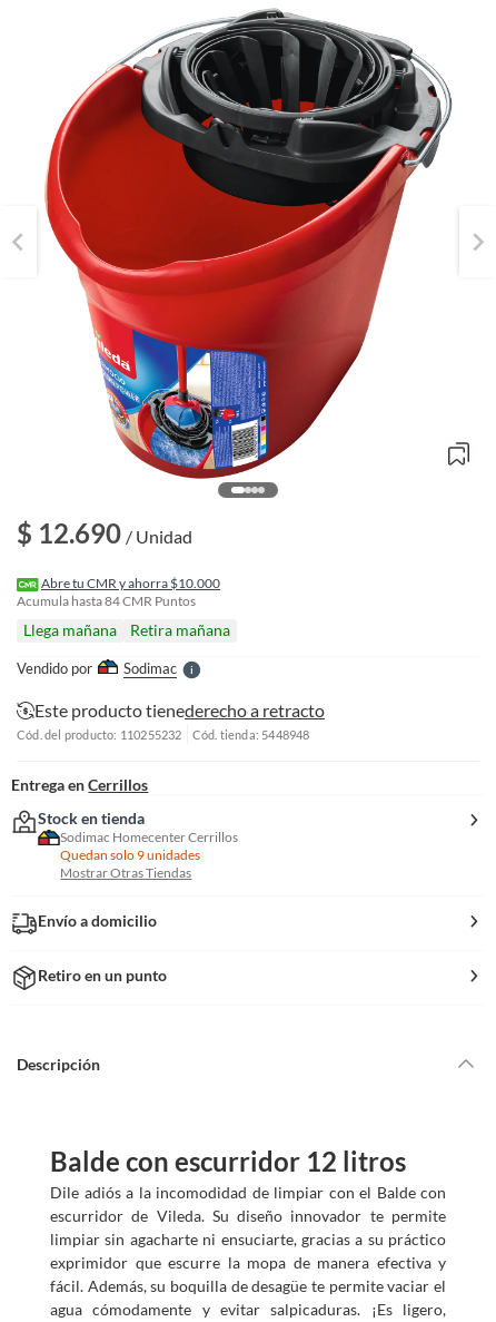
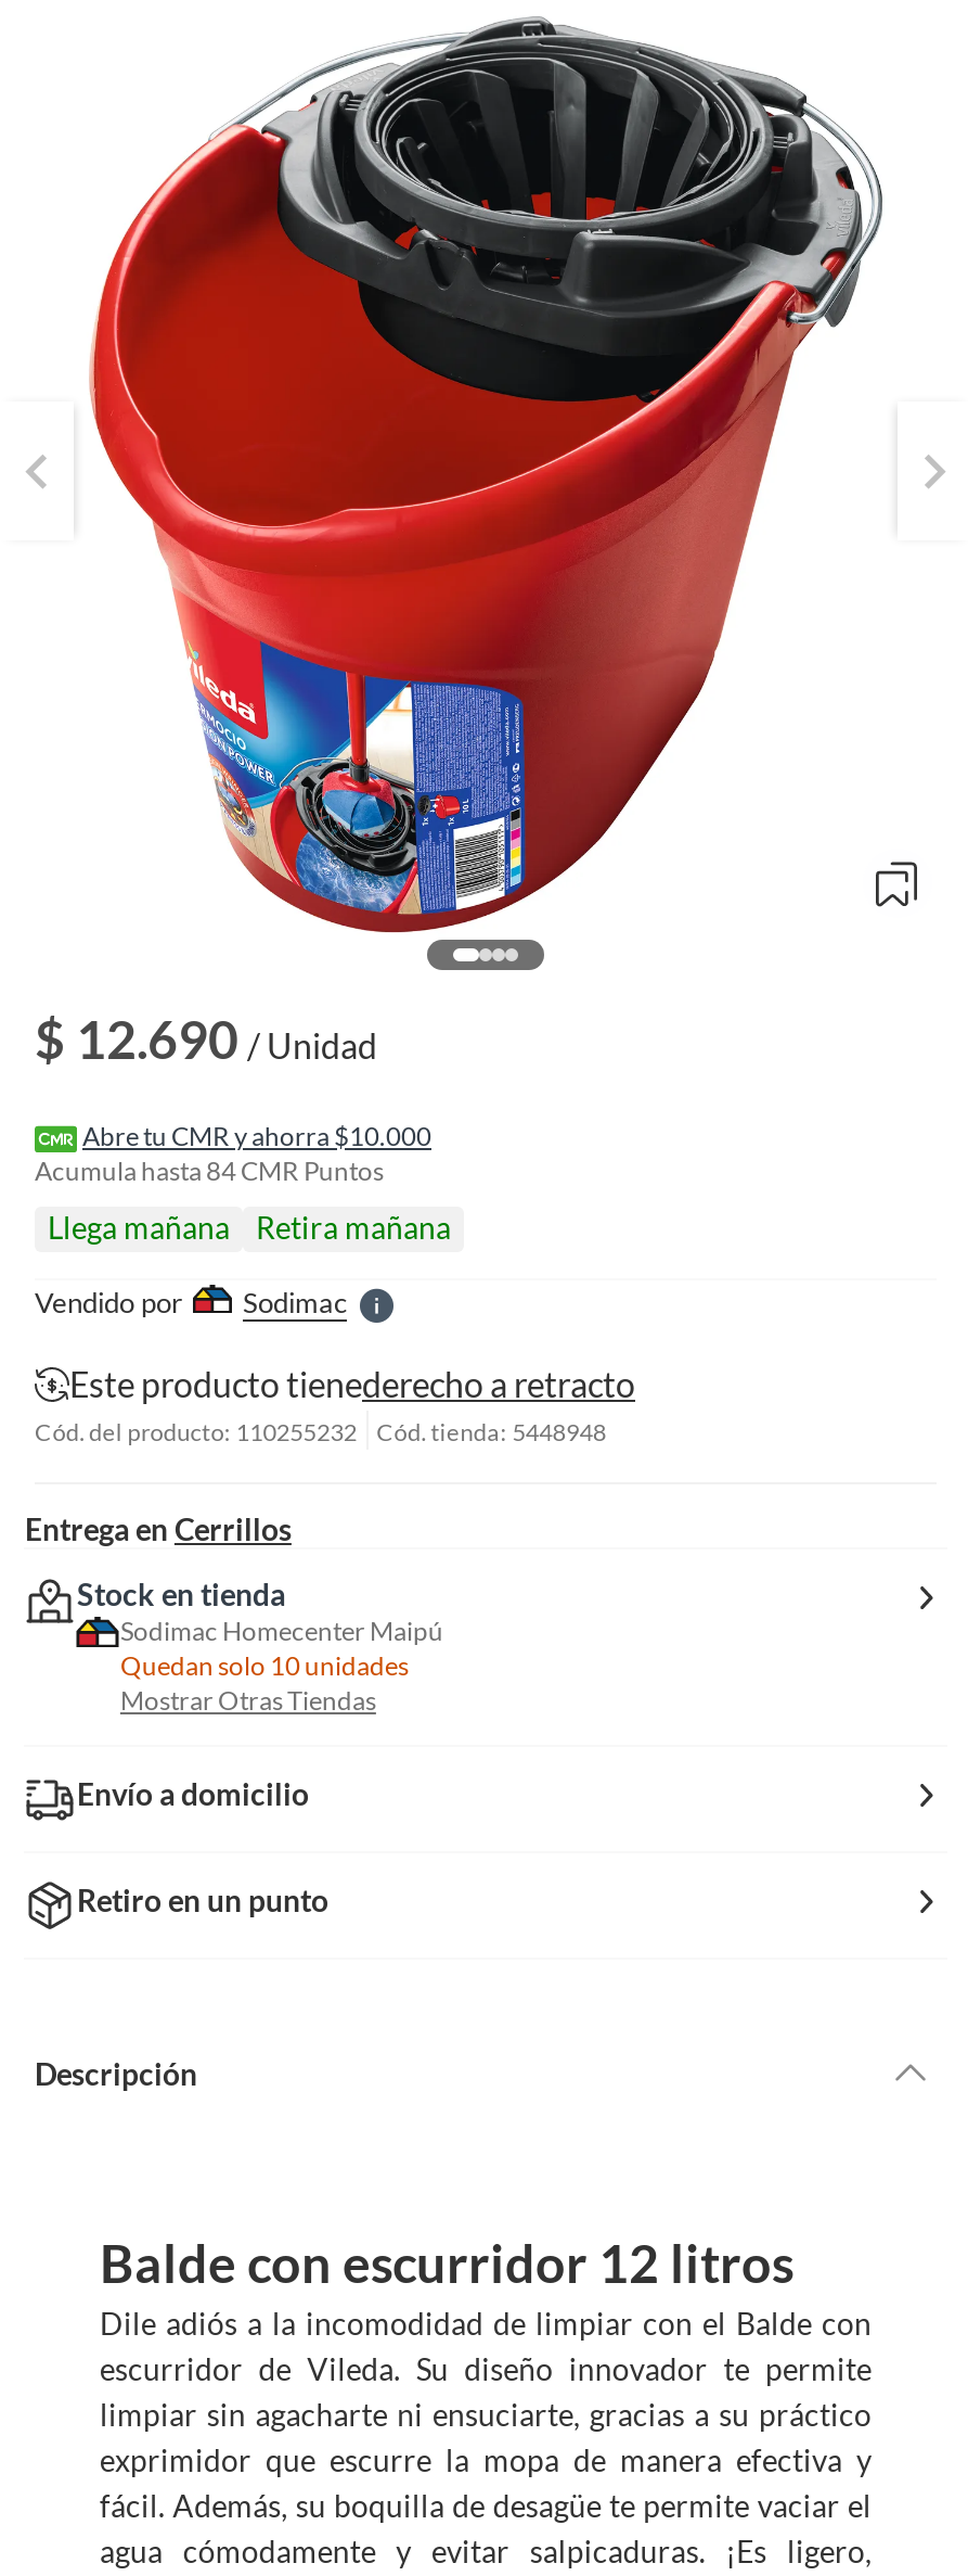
[60,829,238,845] Sodimac Homecenter Cerrillos -> [120,1615,443,1647] Sodimac Homecenter Maipú
[60,846,201,863] Quedan solo 9 unidades -> [120,1649,408,1682] Quedan solo 10 unidades

